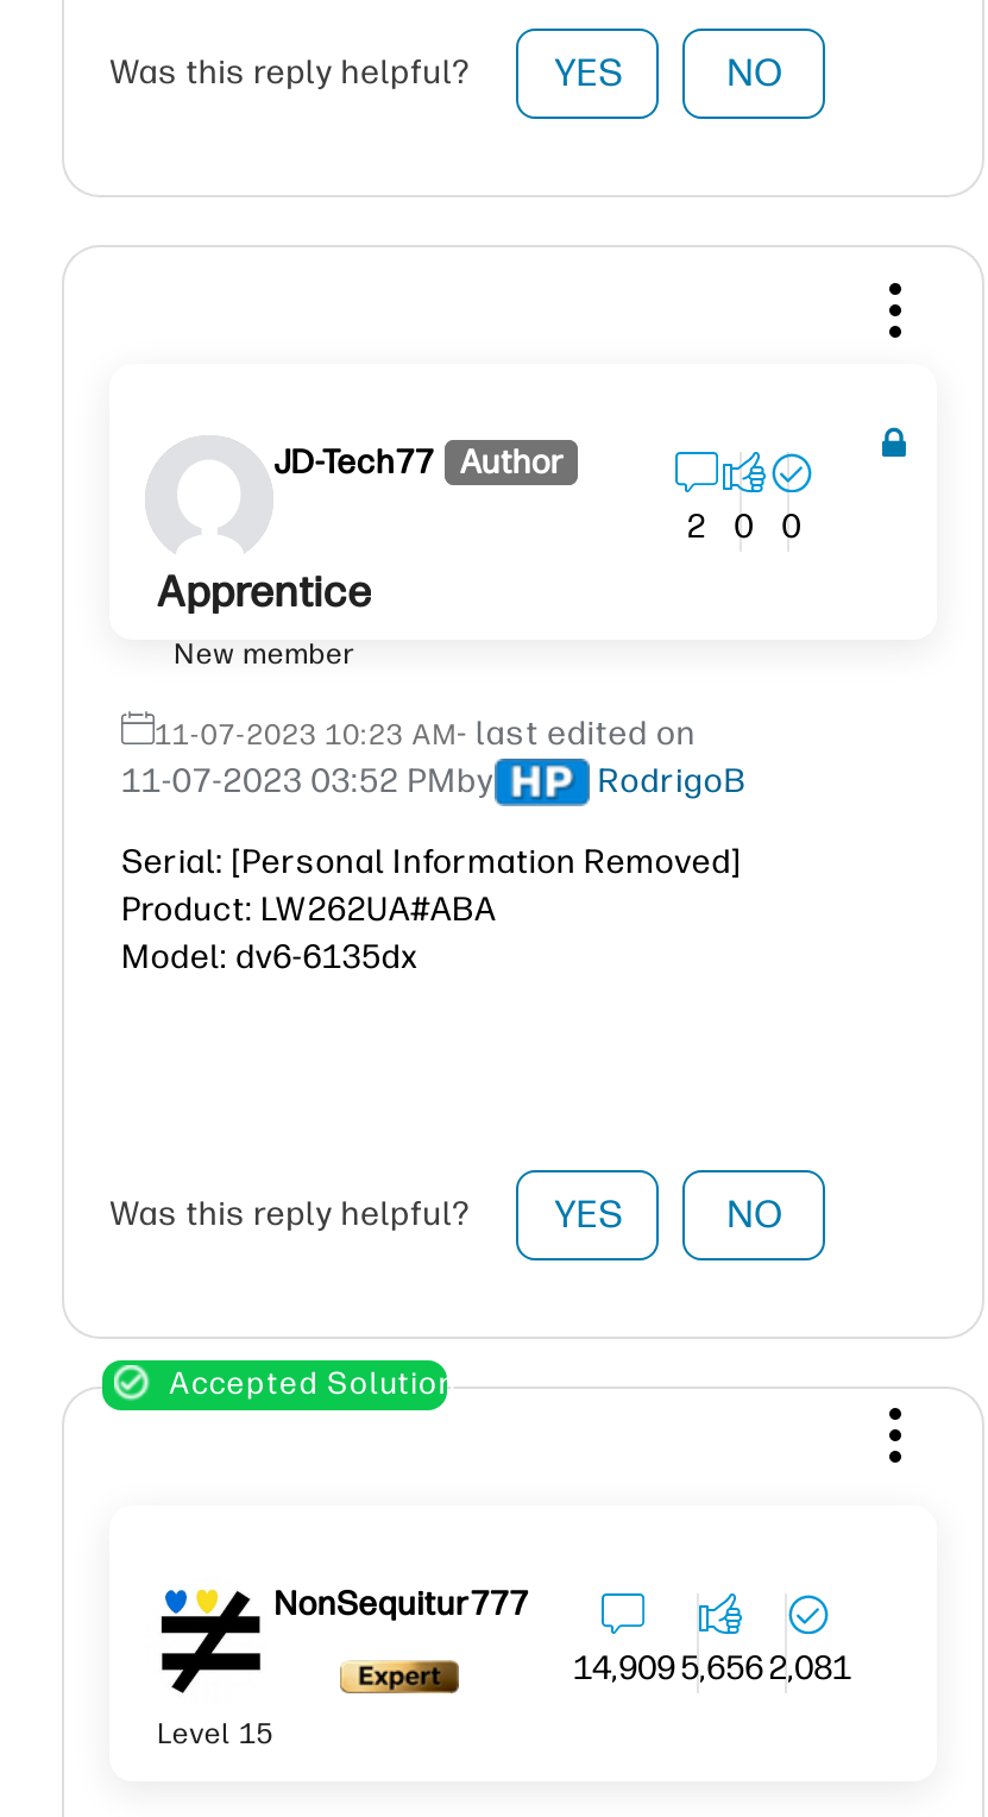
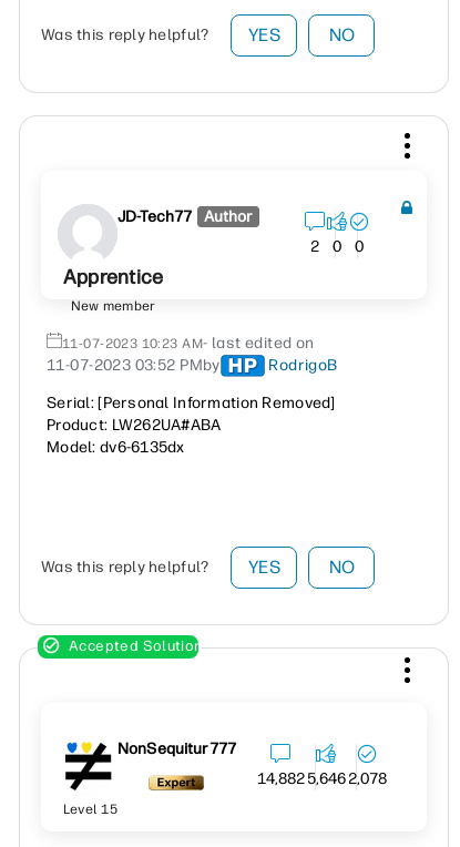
[573,1649,851,1689] 14,909 5,656 2,081 -> [257,770,387,789] 14,882 5,646 2,078

